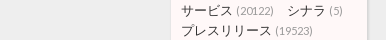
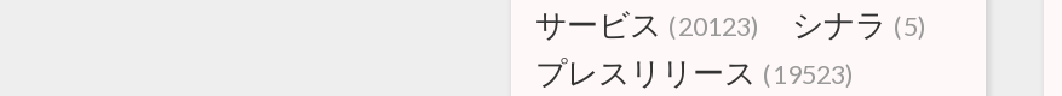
[181,2,274,18] サービス (20122) -> [535,5,760,43] サービス (20123)

